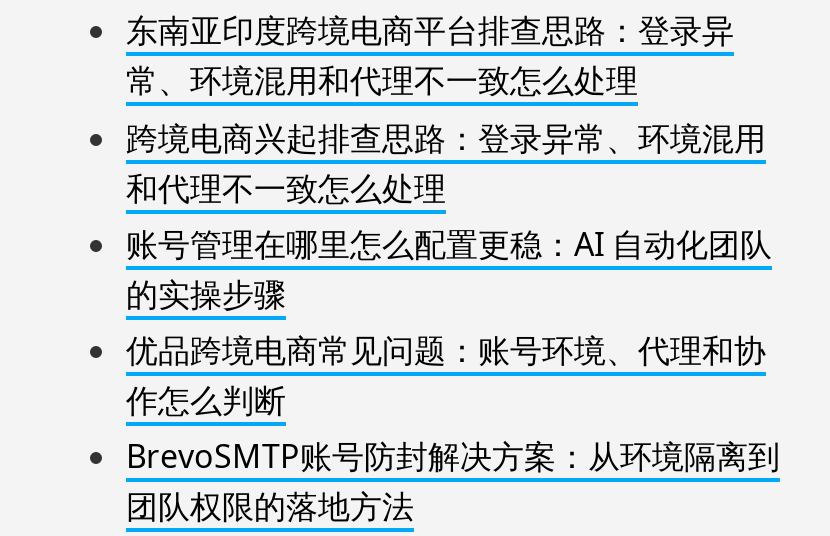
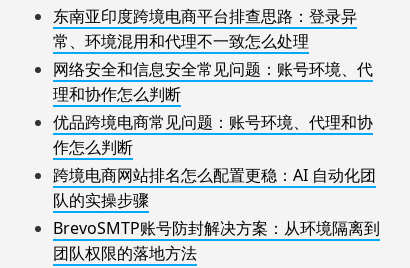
[126,115,772,316] 跨境电商兴起排查思路：登录异常、环境混用 | 和代理不一致怎么处理 | 账号管理在哪里怎么配置更稳：AI 自动化团队 | 的实操步骤 -> [53,58,373,105] 网络安全和信息安全常见问题：账号环境、代 | 理和协作怎么判断
moved [126,328,766,422] -> [53,111,373,158]: 优品跨境电商常见问题：账号环境、代理和协 | 作怎么判断
none -> [53,164,376,211] 跨境电商网站排名怎么配置更稳：AI 自动化团 | 队的实操步骤

